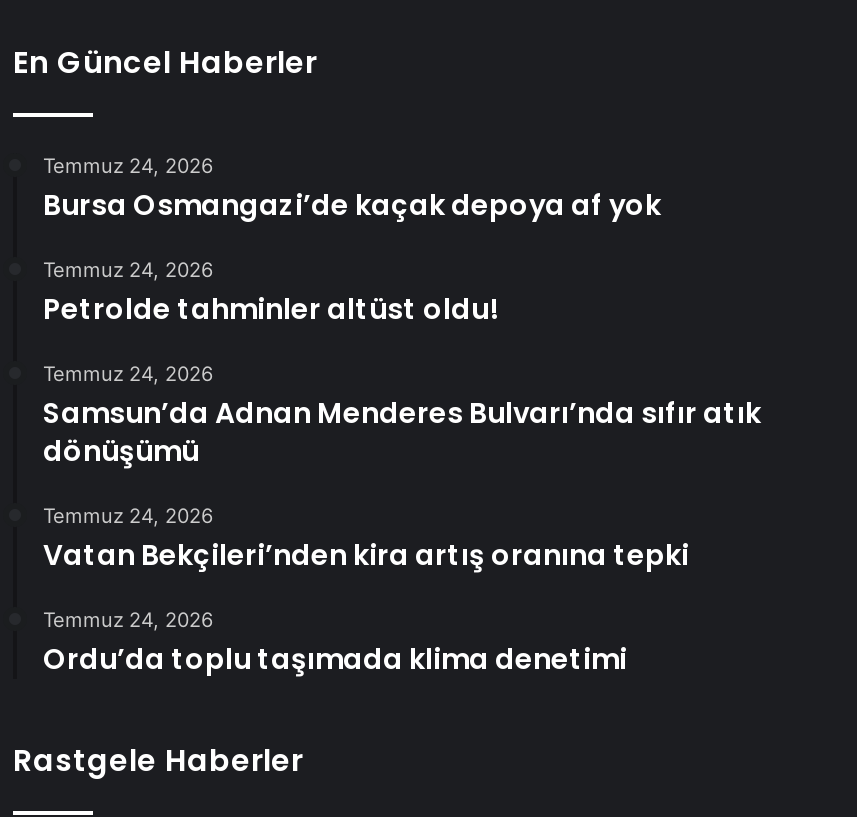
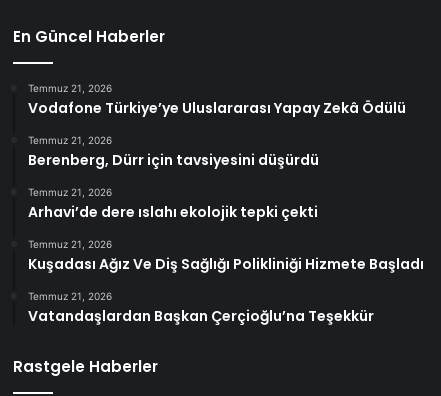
[43,153,661,225] Temmuz 24, 2026 | Bursa Osmangazi’de kaçak depoya af yok -> [28,82,406,118] Temmuz 21, 2026 | Vodafone Türkiye’ye Uluslararası Yapay Zekâ Ödülü
[43,257,497,329] Temmuz 24, 2026 | Petrolde tahminler altüst oldu! -> [28,134,319,170] Temmuz 21, 2026 | Berenberg, Dürr için tavsiyesini düşürdü
[43,361,761,471] Temmuz 24, 2026 | Samsun’da Adnan Menderes Bulvarı’nda sıfır atık | dönüşümü -> [28,186,318,222] Temmuz 21, 2026 | Arhavi’de dere ıslahı ekolojik tepki çekti
[43,503,689,575] Temmuz 24, 2026 | Vatan Bekçileri’nden kira artış oranına tepki -> [28,238,424,274] Temmuz 21, 2026 | Kuşadası Ağız Ve Diş Sağlığı Polikliniği Hizmete Başladı
[43,607,627,679] Temmuz 24, 2026 | Ordu’da toplu taşımada klima denetimi -> [28,290,374,326] Temmuz 21, 2026 | Vatandaşlardan Başkan Çerçioğlu’na Teşekkür

